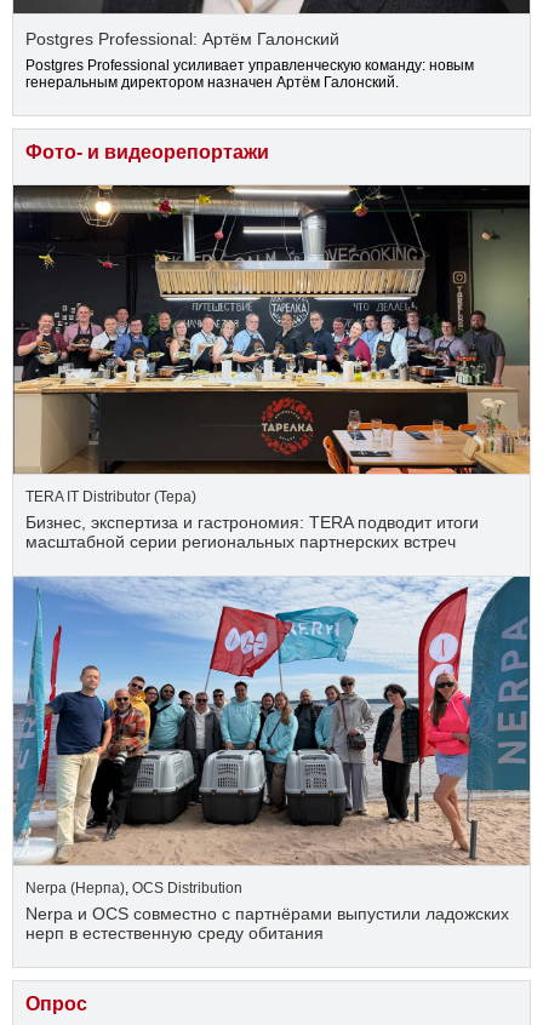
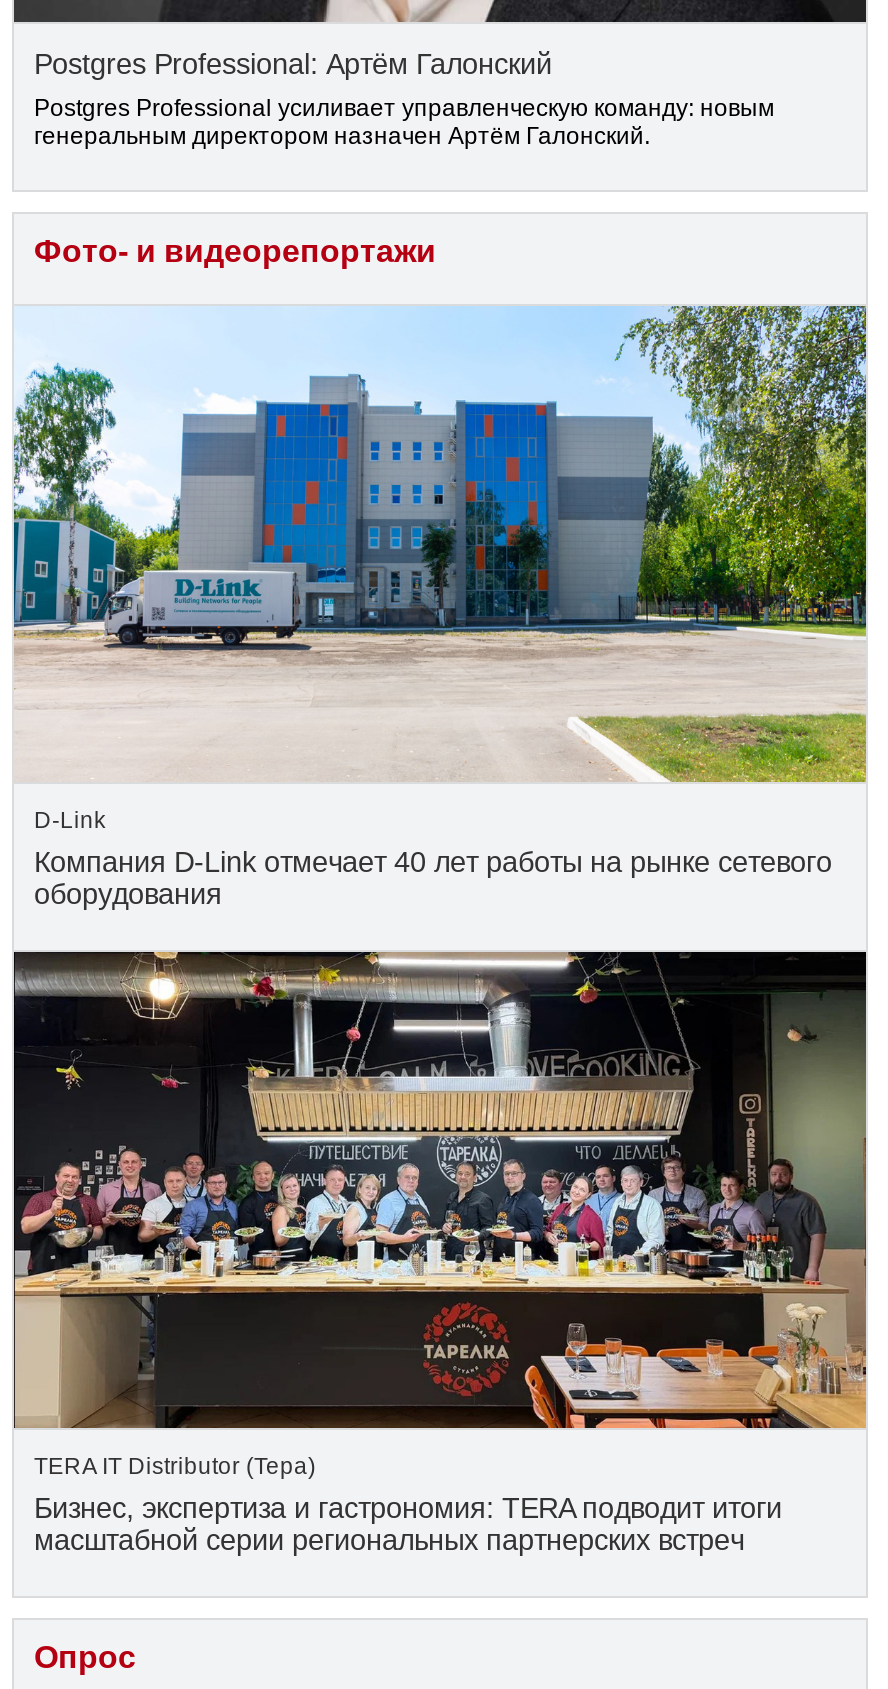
none -> [12,304,868,911] [image] | D-Link | Компания D-Link отмечает 40 лет работы на рынке сетевого | оборудования
moved [11,184,532,552] -> [10,950,870,1557]: [image] | TERA IT Distributor (Тера) | Бизнес, экспертиза и гастрономия: TERA подводит итоги | масштабной серии региональных партнерских встреч
[12,576,531,943] [image] | Nerpa (Нерпа), OCS Distribution | Nerpa и OCS совместно с партнёрами выпустили ладожских | нерп в естественную среду обитания -> none

